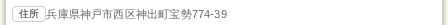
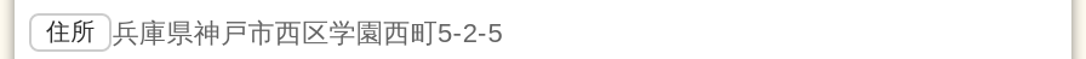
[46,8,227,20] 兵庫県神戸市西区神出町宝勢774-39 -> [112,18,503,47] 兵庫県神戸市西区学園西町5-2-5

